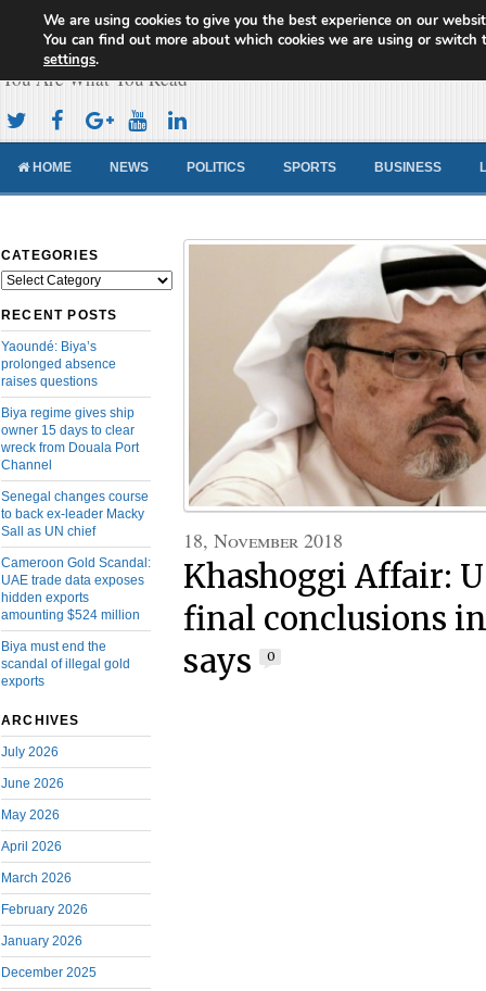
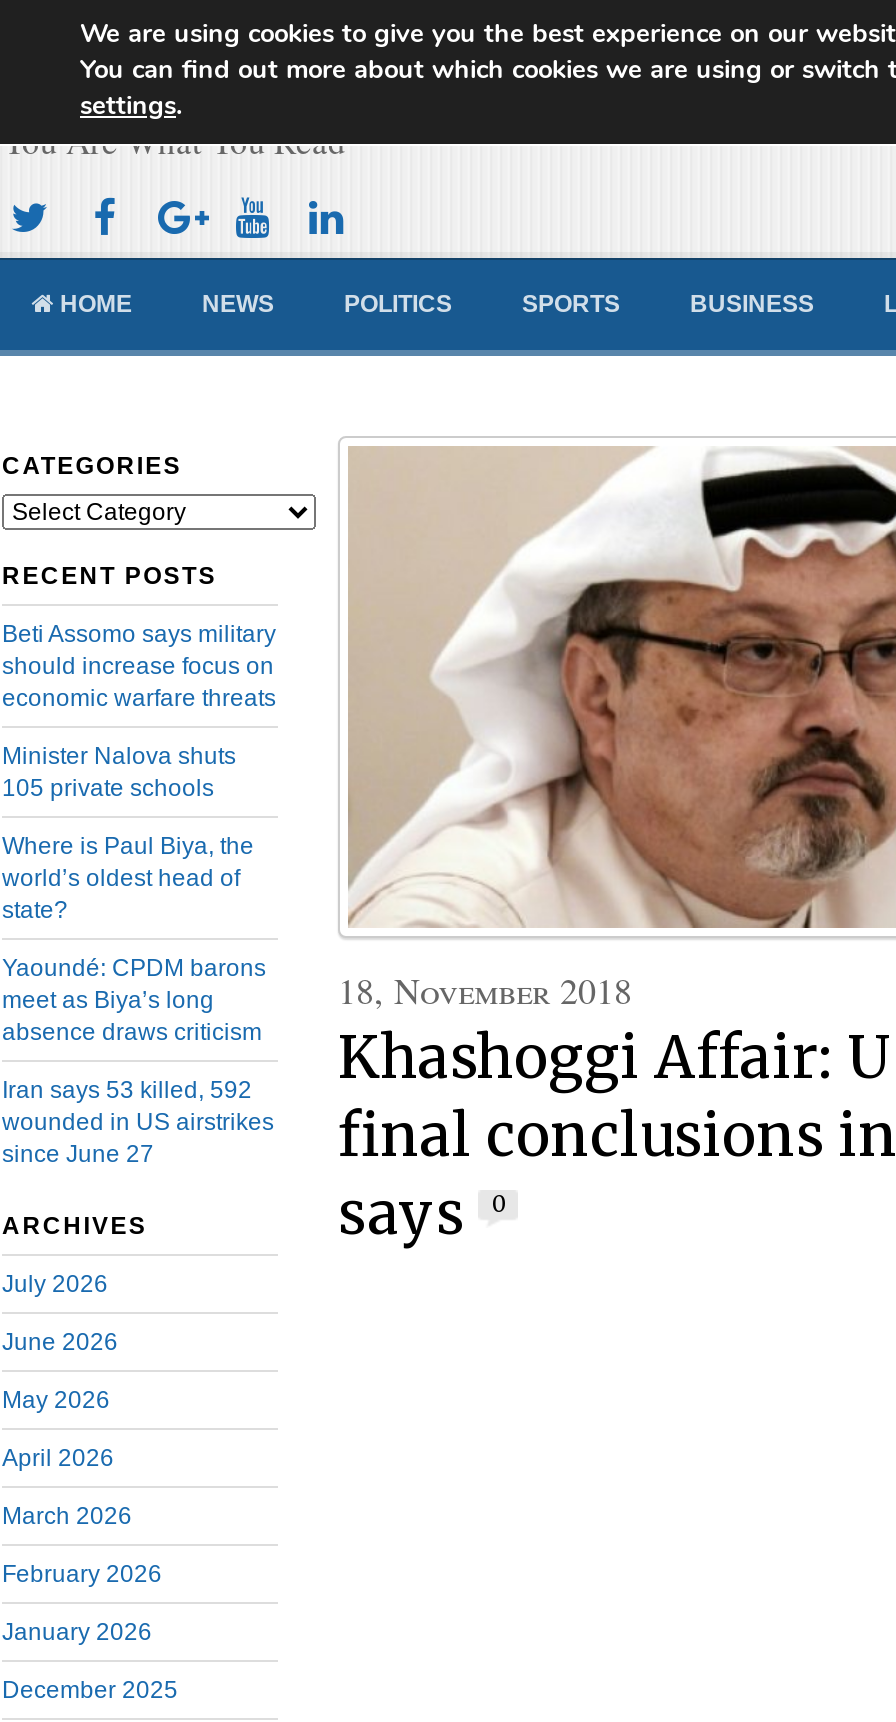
[1,339,116,389] Yaoundé: Biya’s | prolonged absence | raises questions -> [2,620,276,712] Beti Assomo says military | should increase focus on | economic warfare threats
[1,405,139,473] Biya regime gives ship | owner 15 days to clear | wreck from Douala Port | Channel -> [2,742,236,802] Minister Nalova shuts | 105 private schools
[1,489,149,539] Senegal changes course | to back ex-leader Macky | Sall as UN chief -> [2,832,254,924] Where is Paul Biya, the | world’s oldest head of | state?
[1,555,151,623] Cameroon Gold Scandal: | UAE trade data exposes | hidden exports | amounting $524 million -> [2,954,266,1046] Yaoundé: CPDM barons | meet as Biya’s long | absence draws criticism
[1,639,130,689] Biya must end the | scandal of illegal gold | exports -> [2,1076,274,1168] Iran says 53 killed, 592 | wounded in US airstrikes | since June 27

